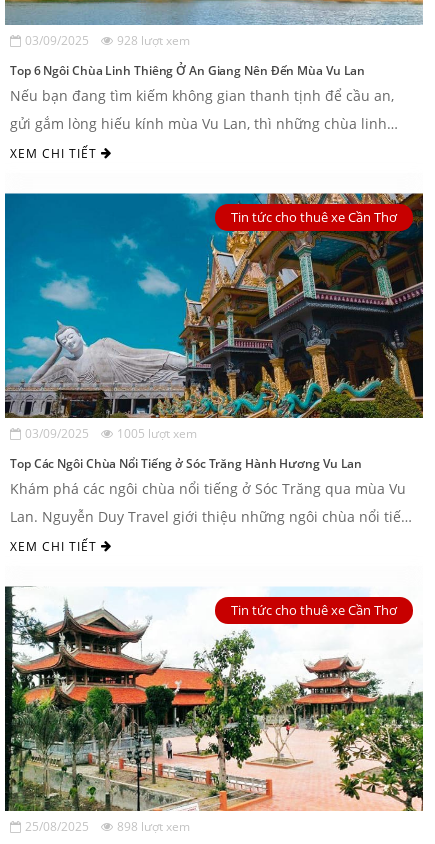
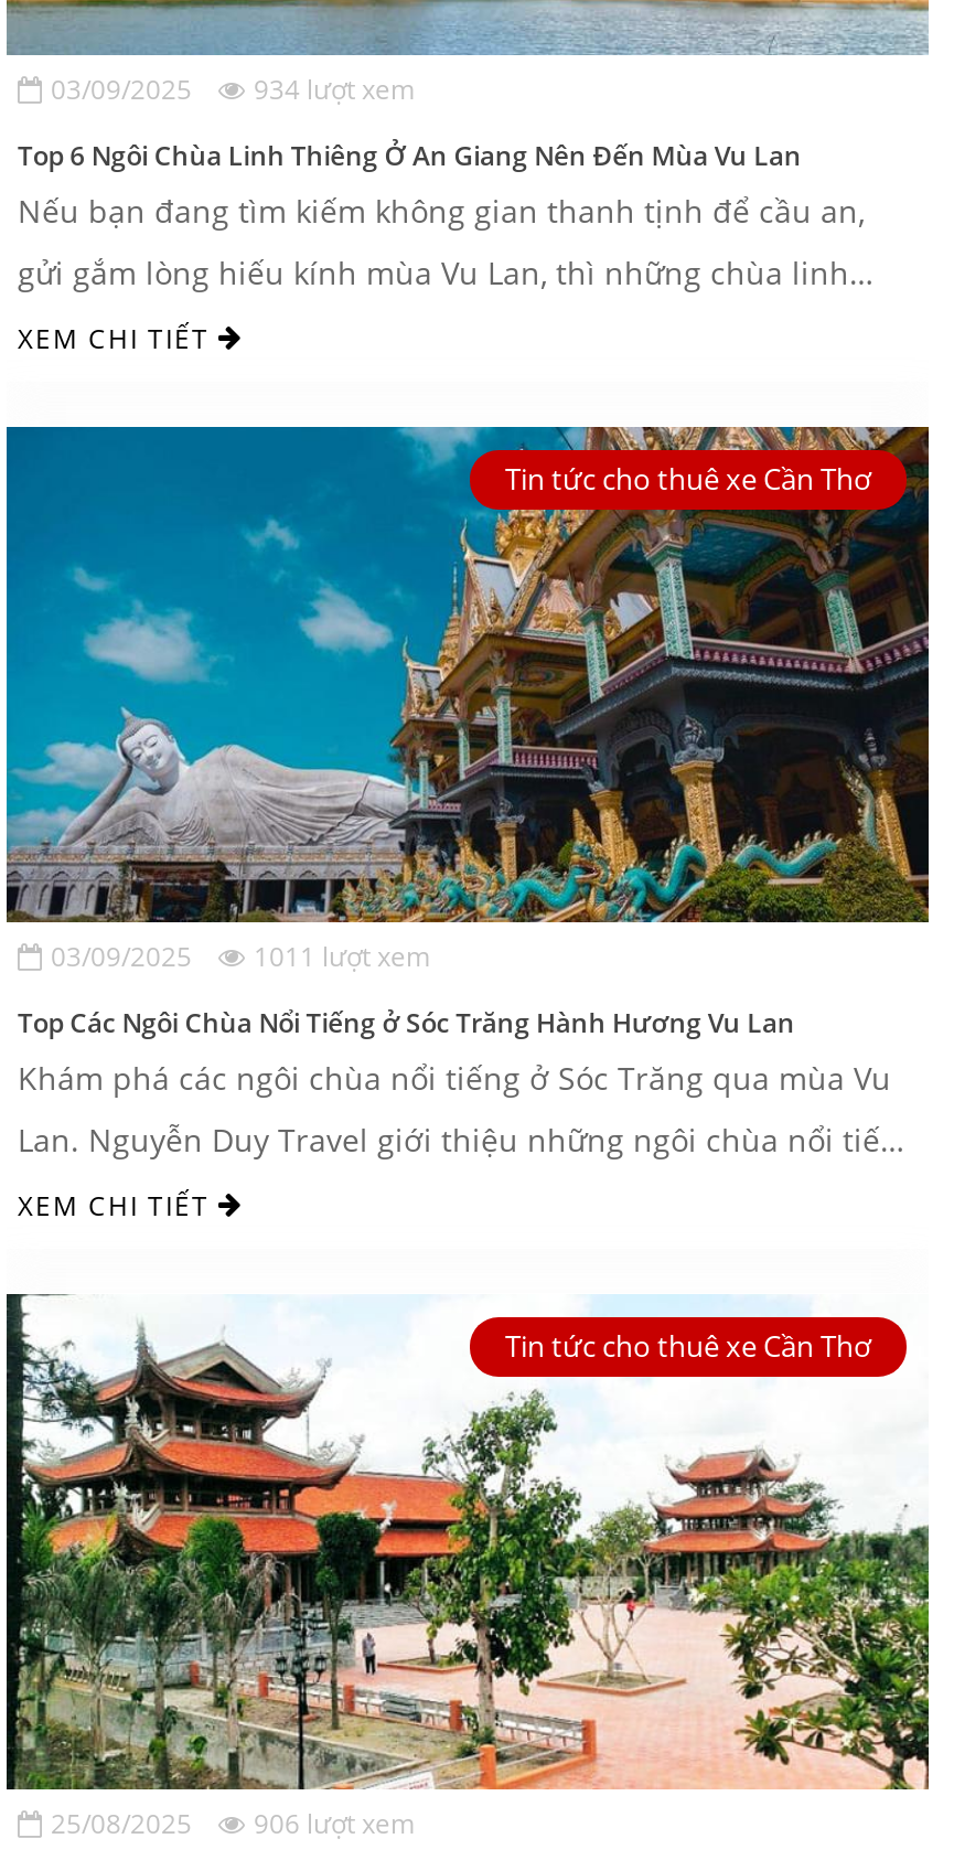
[25,32,190,49] 03/09/2025 928 lượt xem -> [51,71,415,108] 03/09/2025 934 lượt xem
[25,425,197,442] 03/09/2025 1005 lượt xem -> [51,938,430,975] 03/09/2025 1011 lượt xem
[25,818,190,835] 25/08/2025 898 lượt xem -> [51,1805,415,1842] 25/08/2025 906 lượt xem

